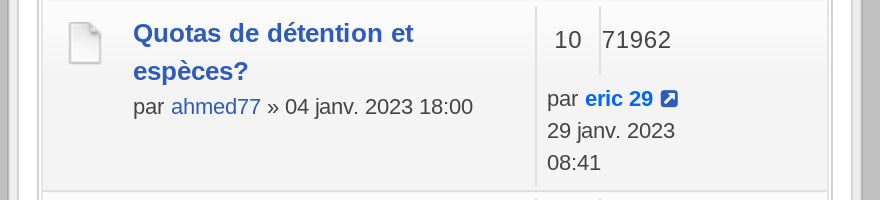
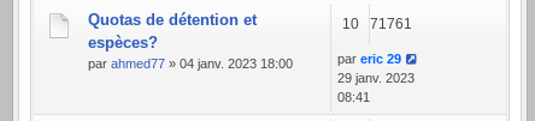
[554,26,672,54] 10 71962 -> [342,16,413,32] 10 71761

